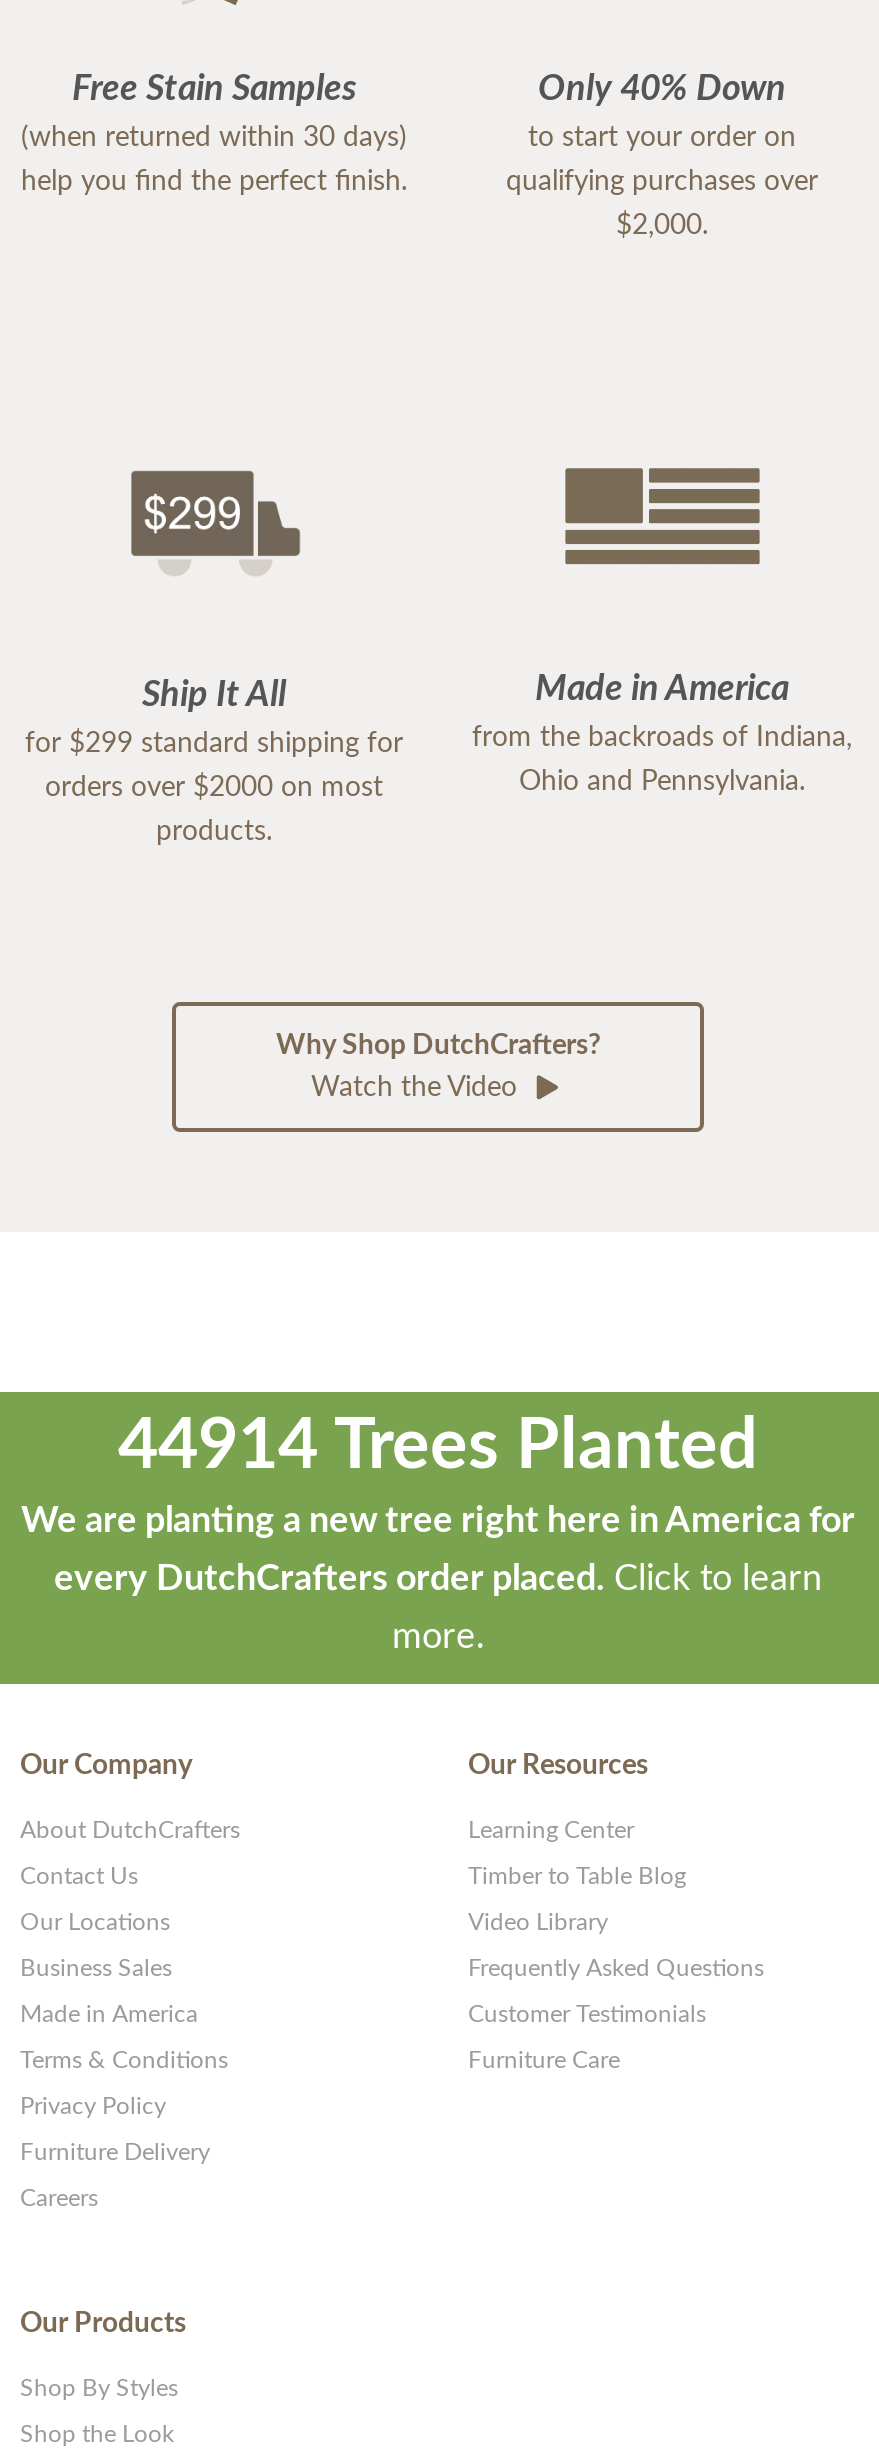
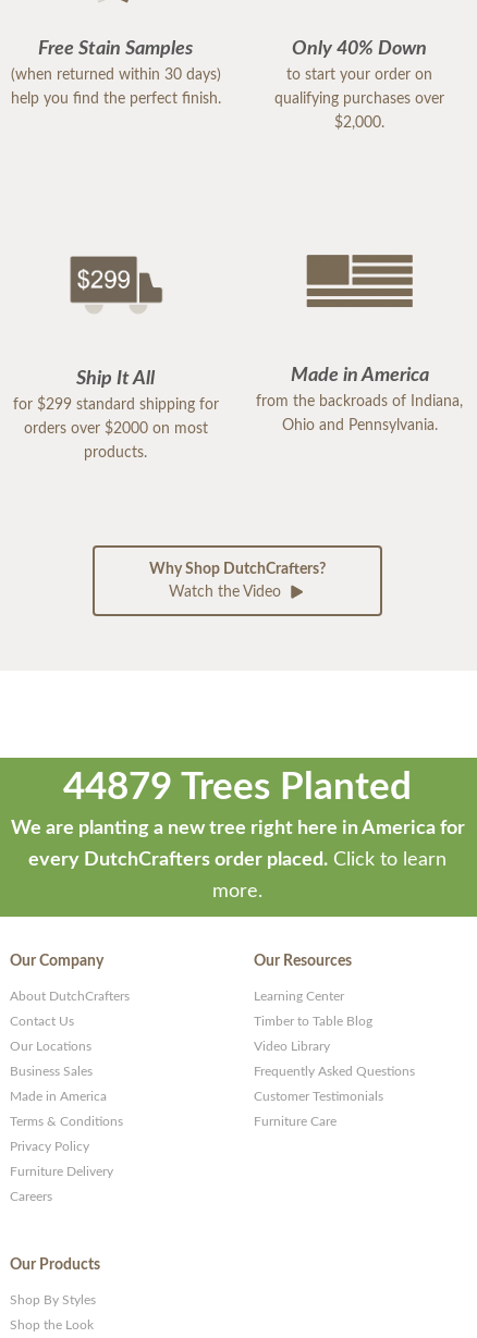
[118,1412,758,1482] 44914 Trees Planted -> [63,768,412,807] 44879 Trees Planted

